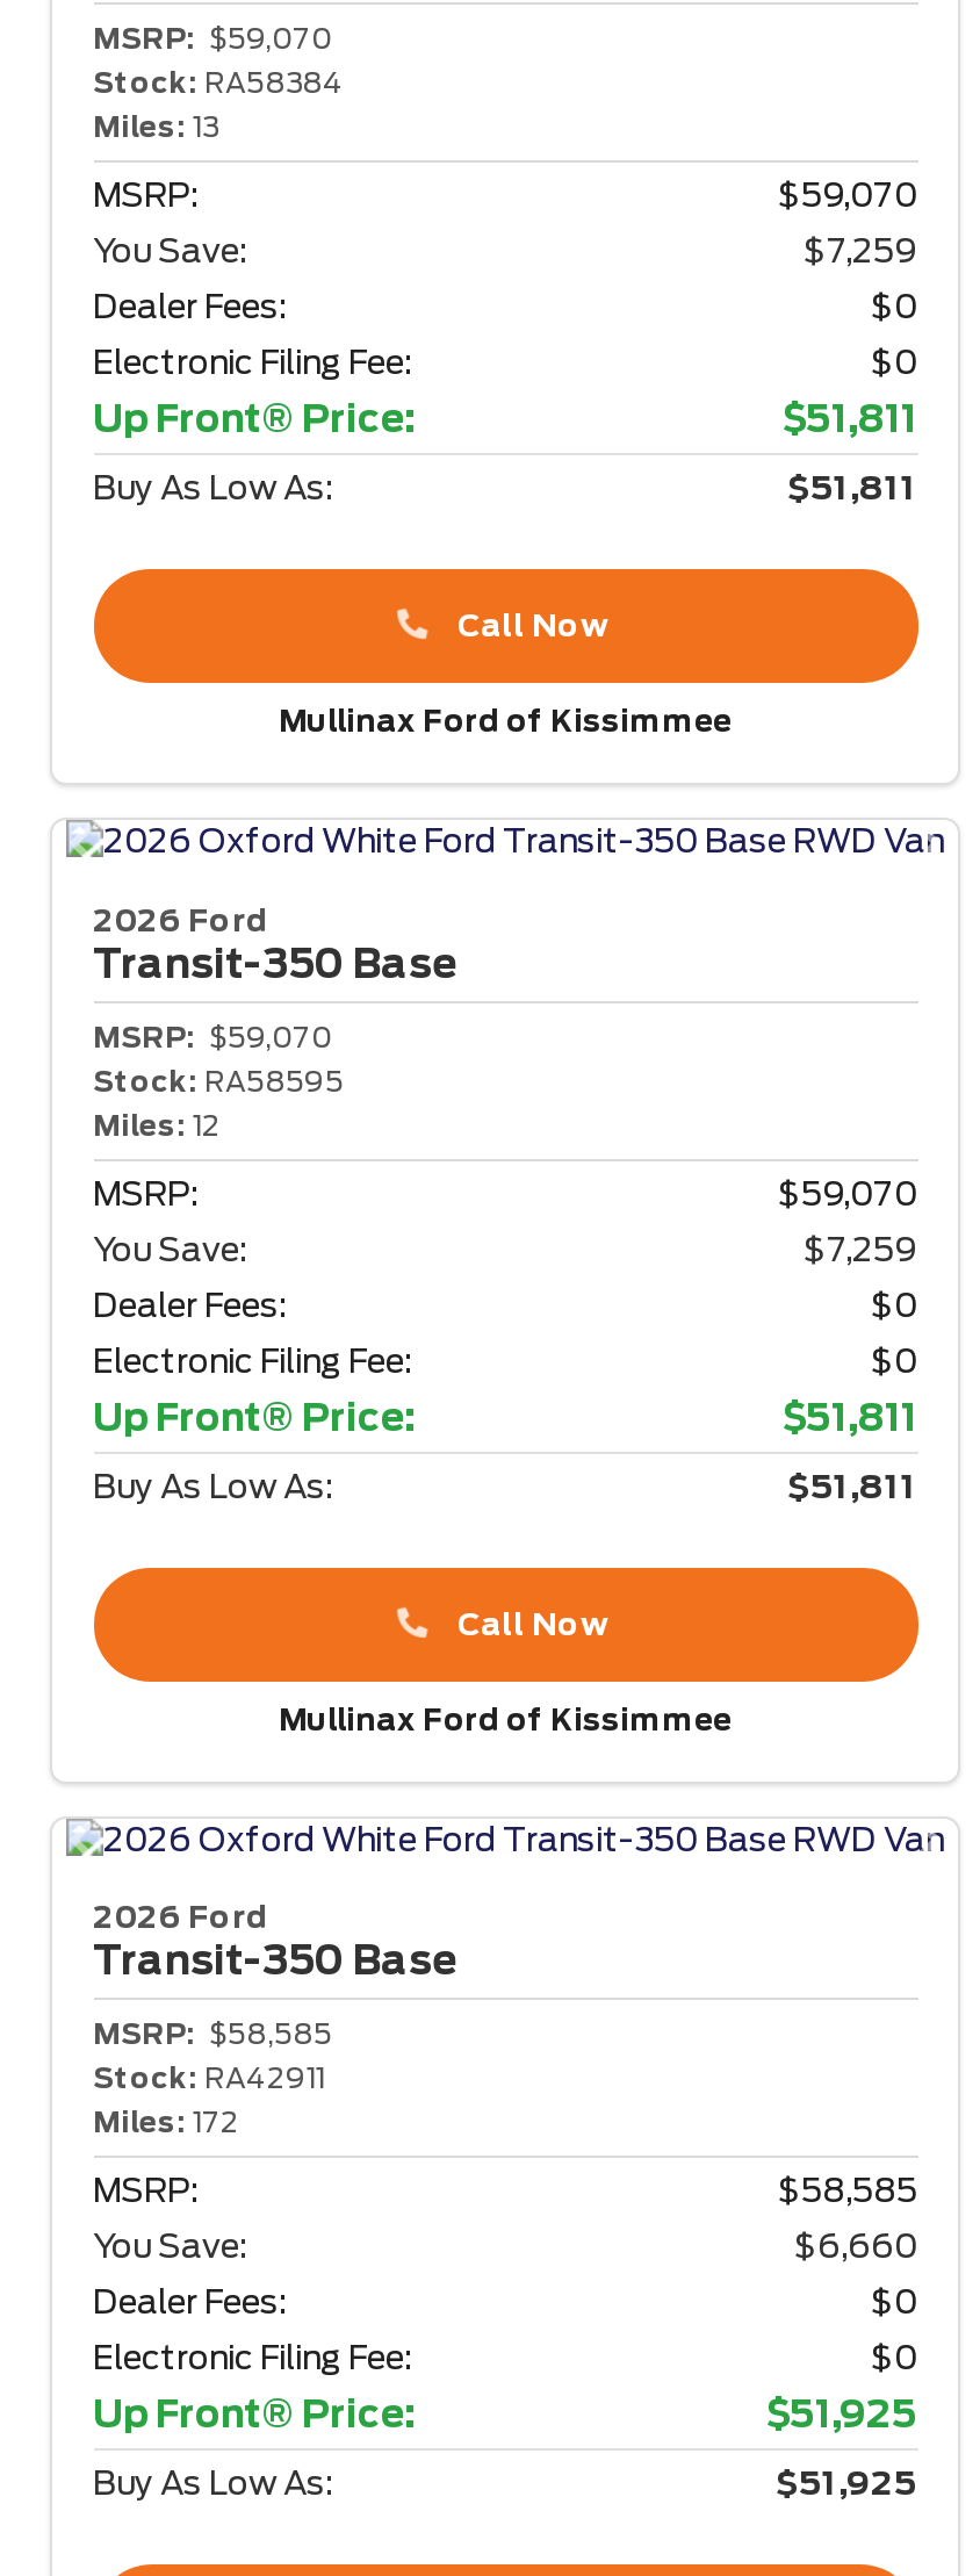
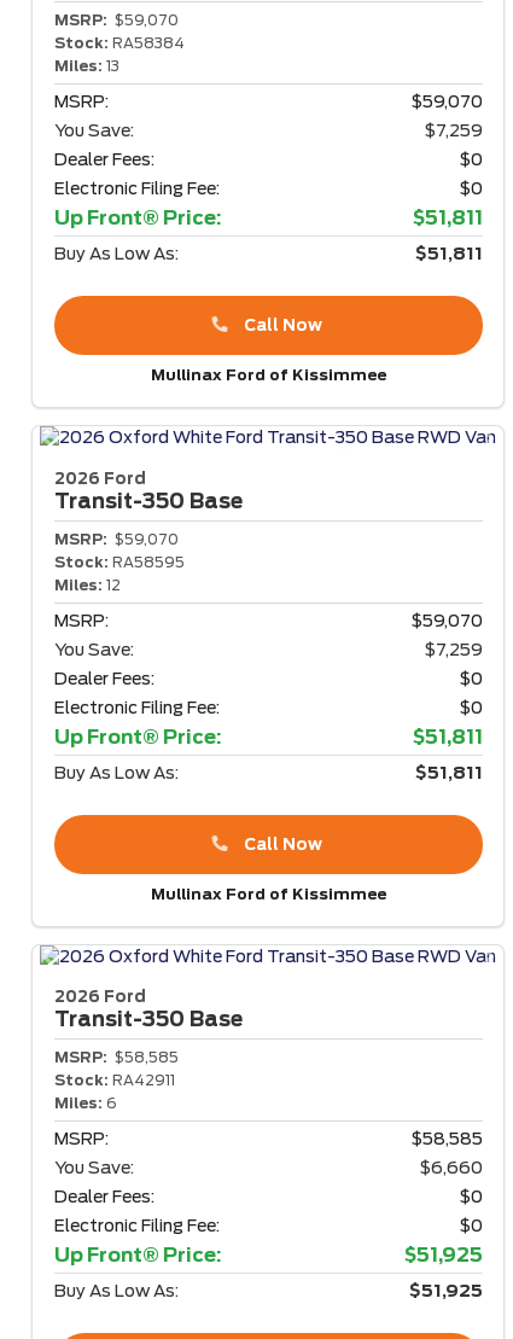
[93,2105,239,2140] Miles: 172 -> [54,1094,116,1112] Miles: 6

